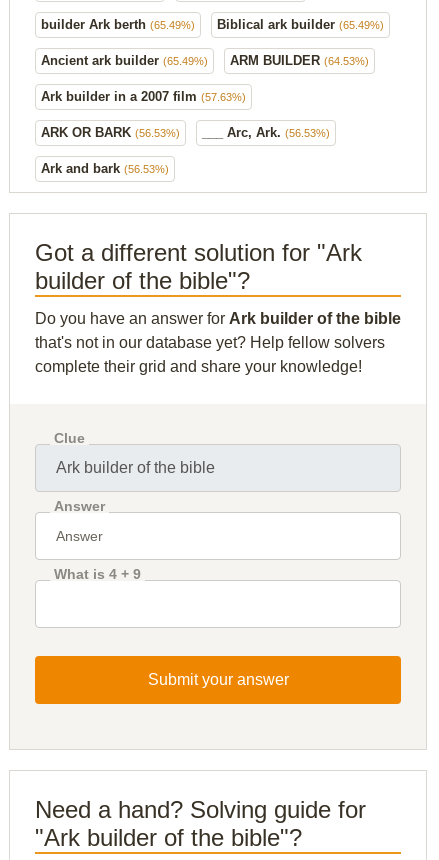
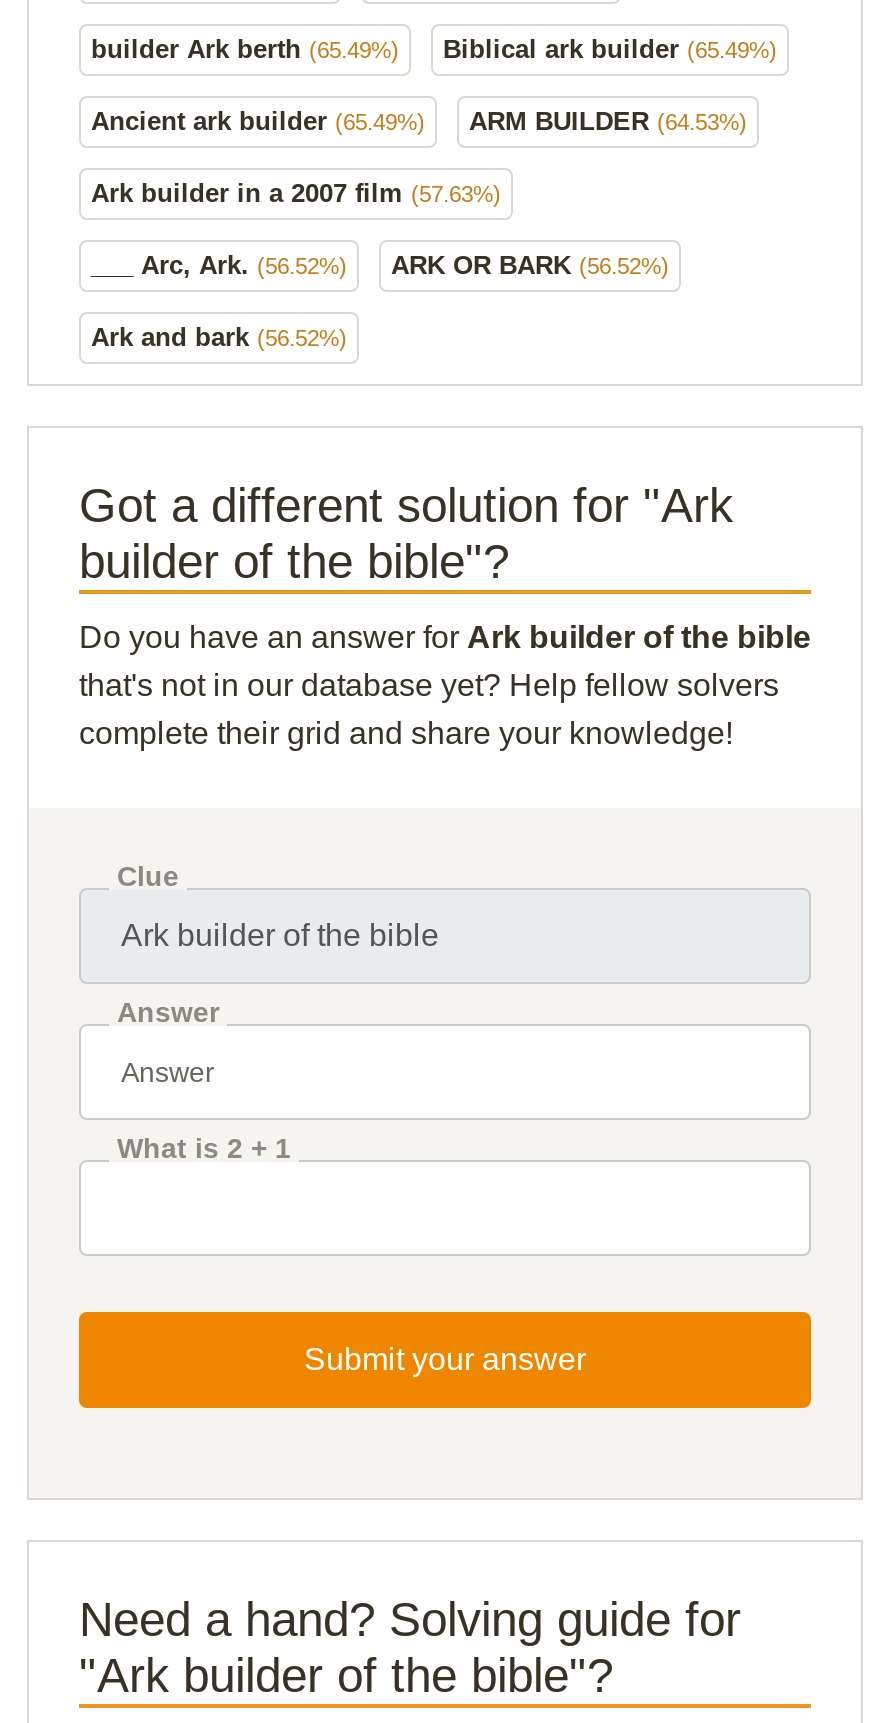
[41,125,330,140] ARK OR BARK (56.53%) | ___ Arc, Ark. (56.53%) -> [91,249,669,279] ___ Arc, Ark. (56.52%) | ARK OR BARK (56.52%)
[41,161,169,176] Ark and bark (56.53%) -> [91,321,347,351] Ark and bark (56.52%)
[54,566,141,582] What is 4 + 9 -> [117,1131,291,1163] What is 2 + 1

